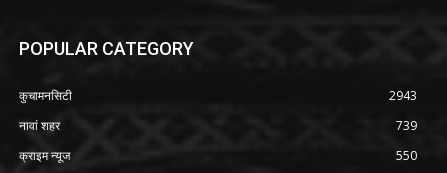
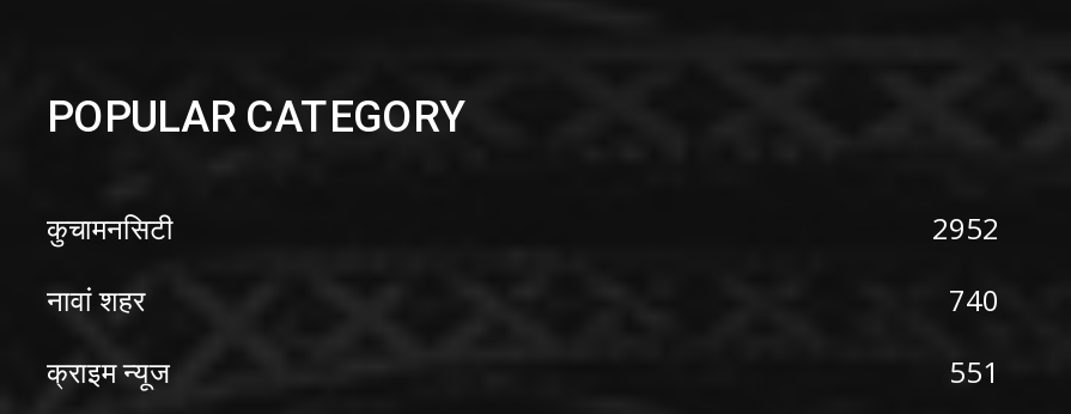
[389,87,417,104] 2943 -> [932,207,999,248] 2952
[396,117,417,134] 739 -> [949,279,999,320] 740
[396,147,417,164] 550 -> [949,351,999,392] 551

